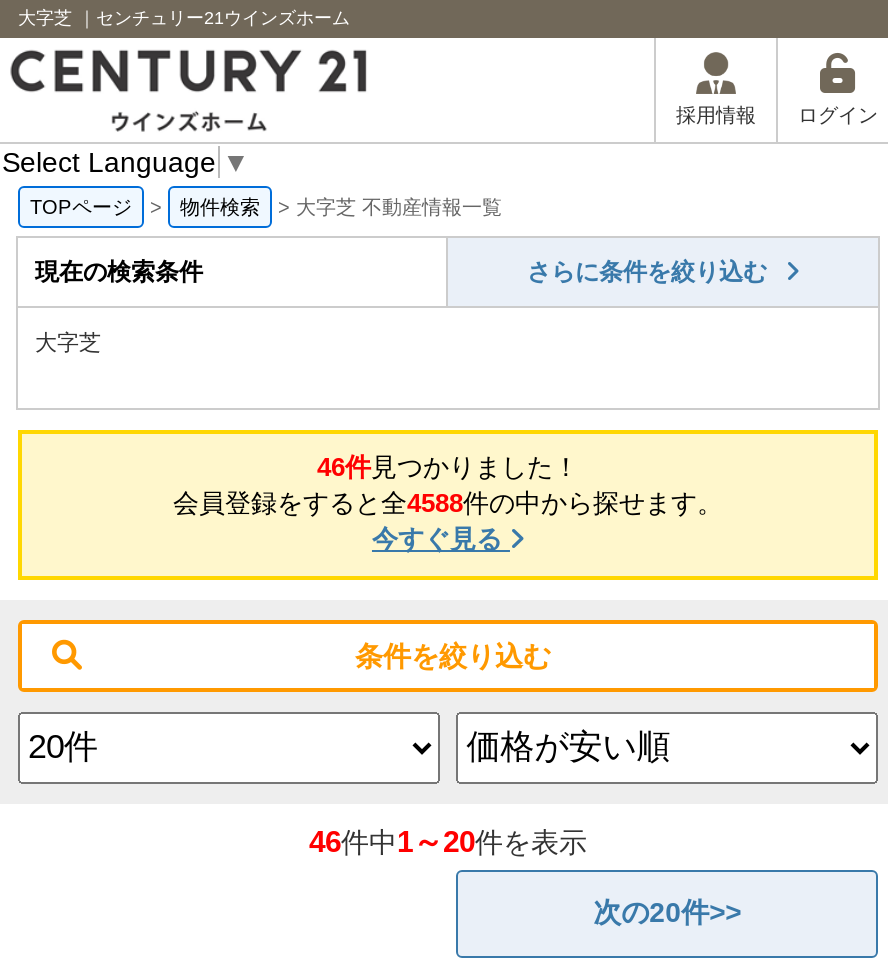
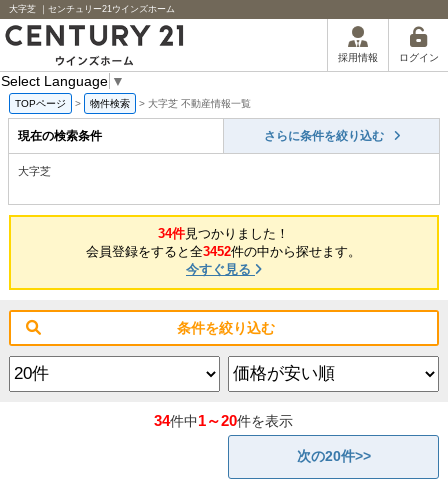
[317,452,579,482] 46件見つかりました！ -> [158,226,289,241] 34件見つかりました！
[173,488,723,518] 会員登録をすると全4588件の中から探せます。 -> [86,244,361,259] 会員登録をすると全3452件の中から探せます。
[309,823,587,857] 46件中1～20件を表示 -> [154,412,293,429] 34件中1～20件を表示

